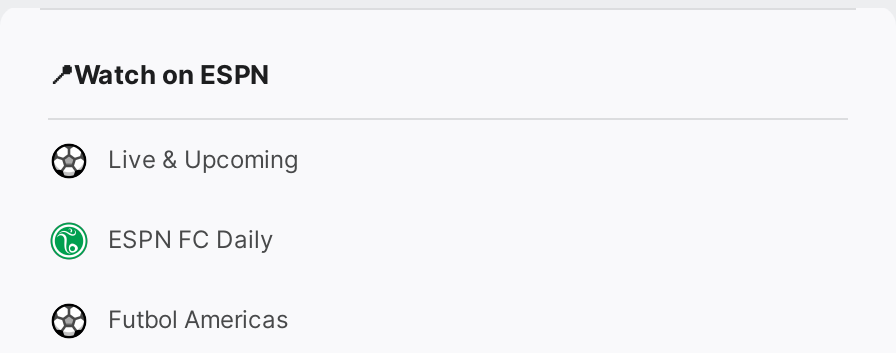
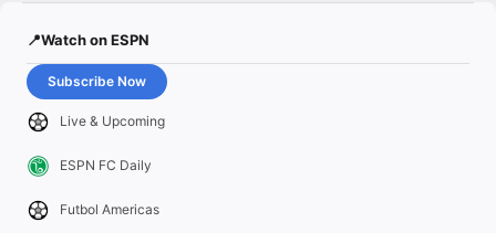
none -> [48,73,146,90] Subscribe Now

